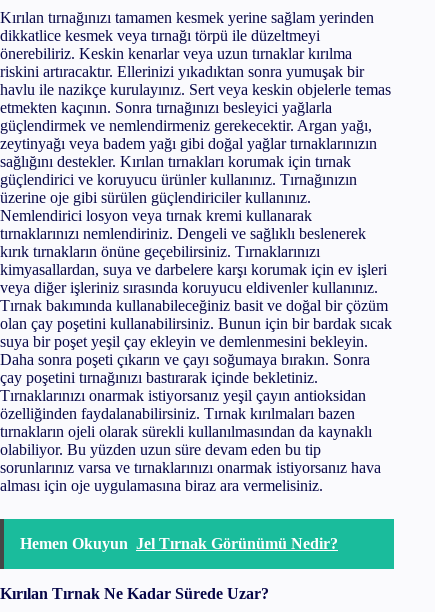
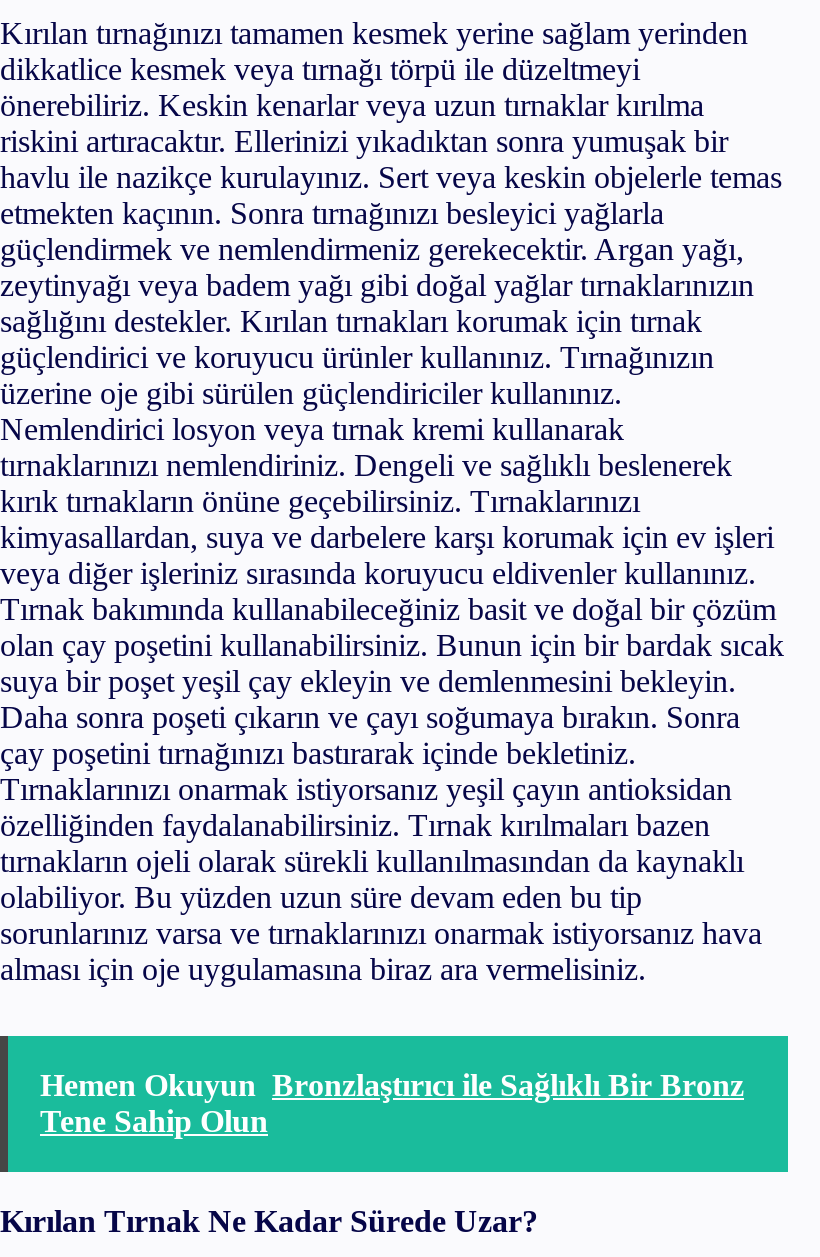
[20,535,338,552] Hemen Okuyun Jel Tırnak Görünümü Nedir? -> [40,1068,744,1138] Hemen Okuyun Bronzlaştırıcı ile Sağlıklı Bir Bronz | Tene Sahip Olun

